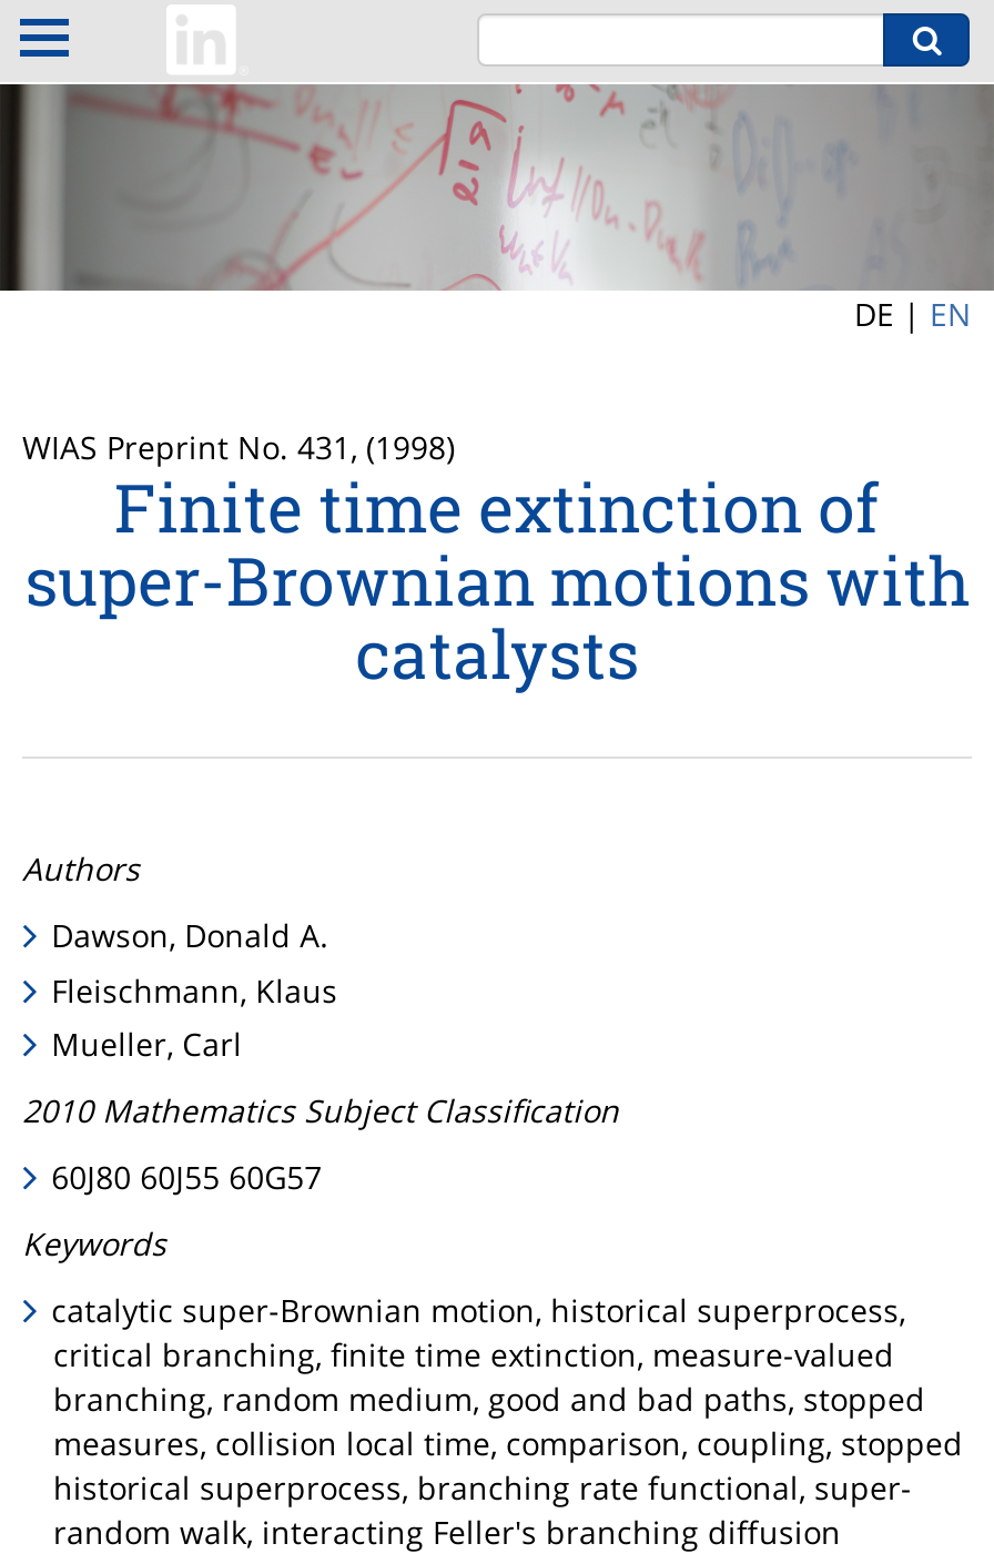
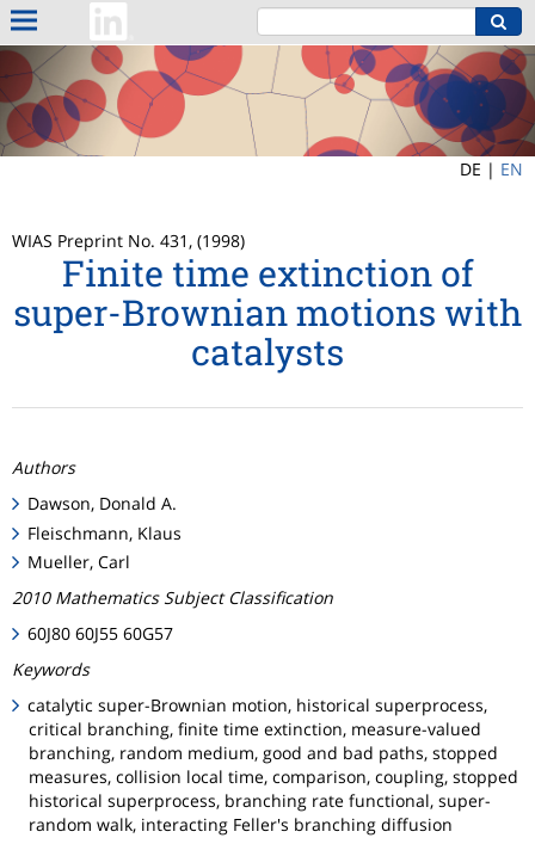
[7,84,987,293] [image] -> [4,44,531,158] [image]

